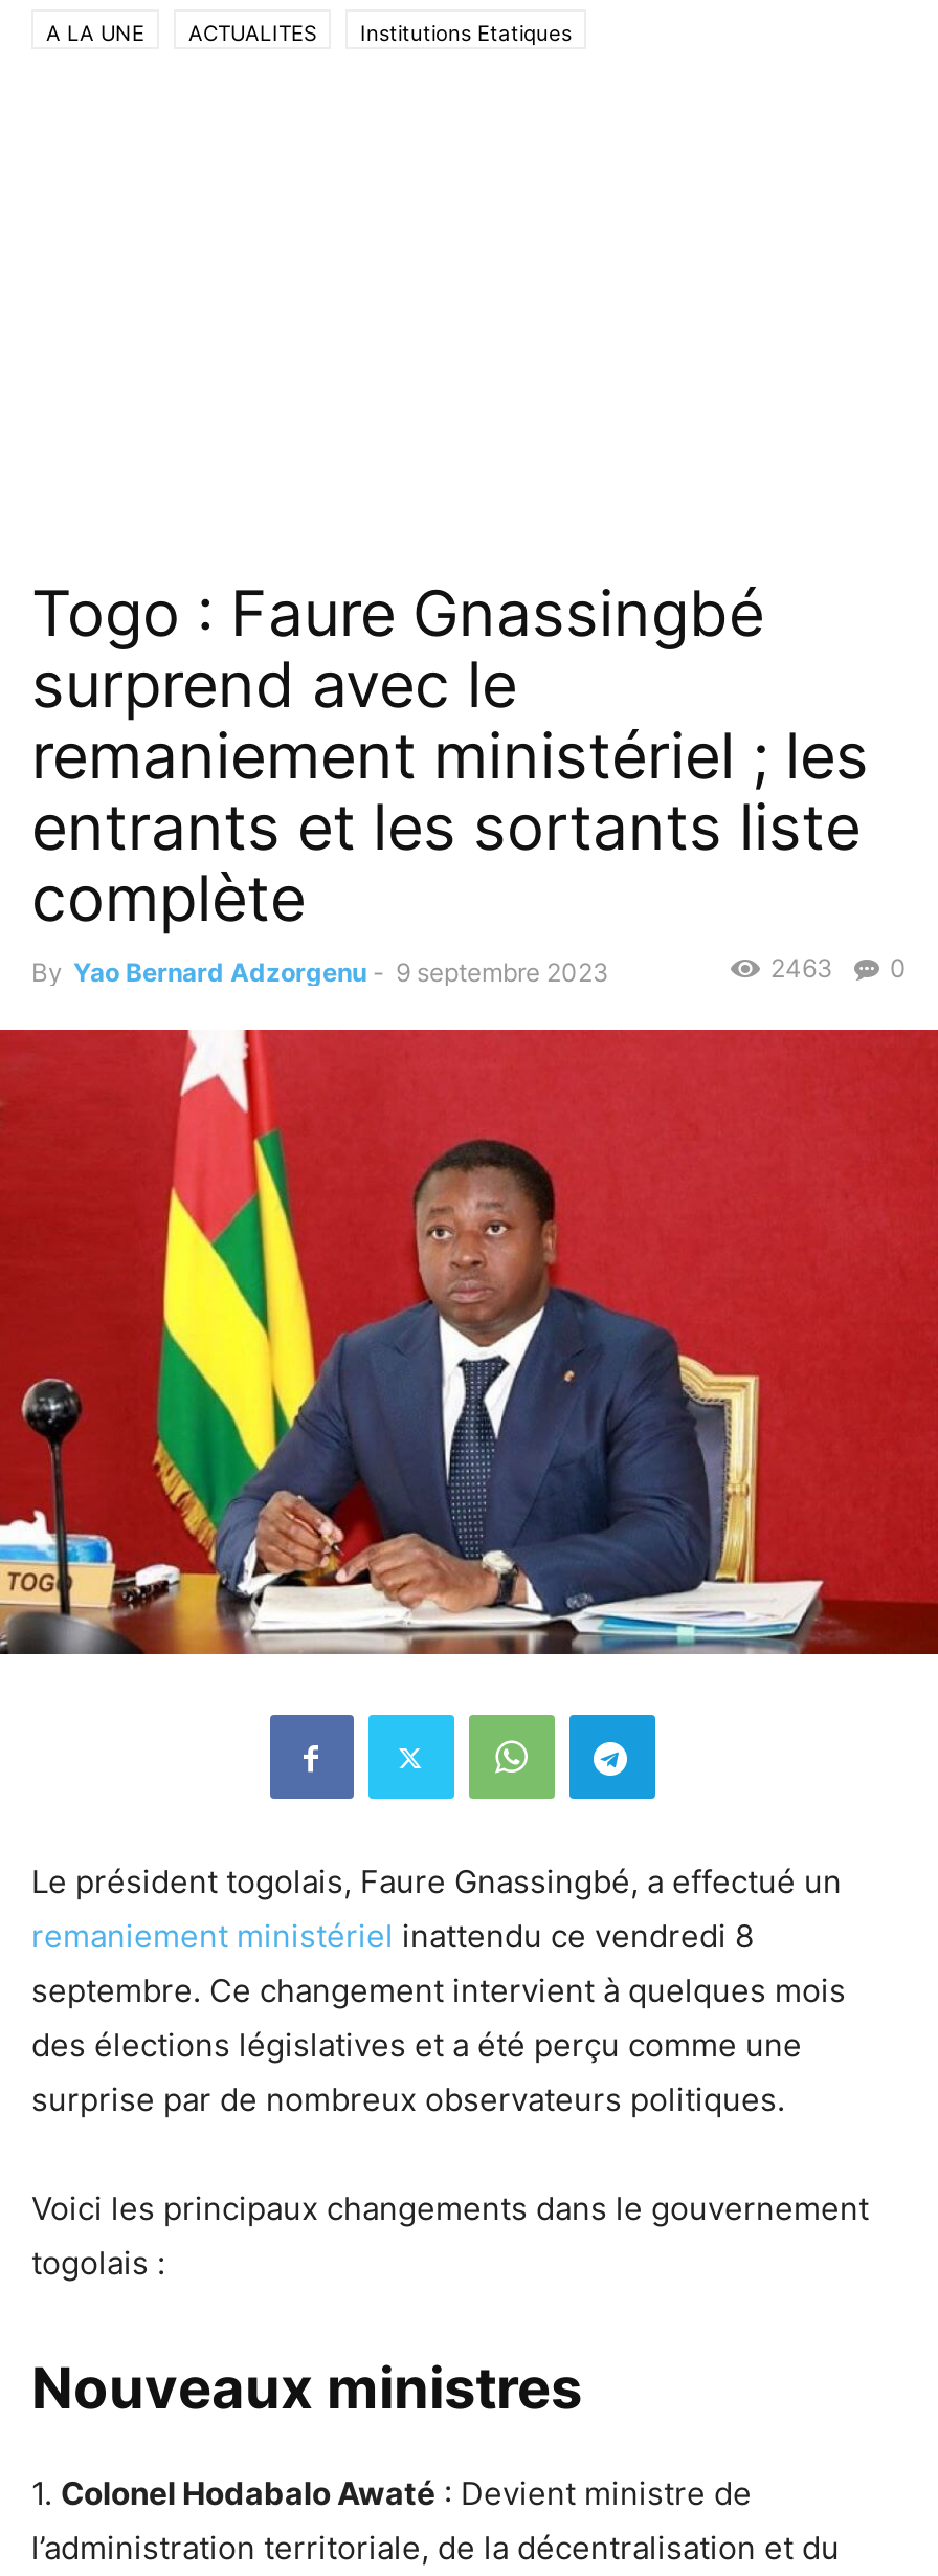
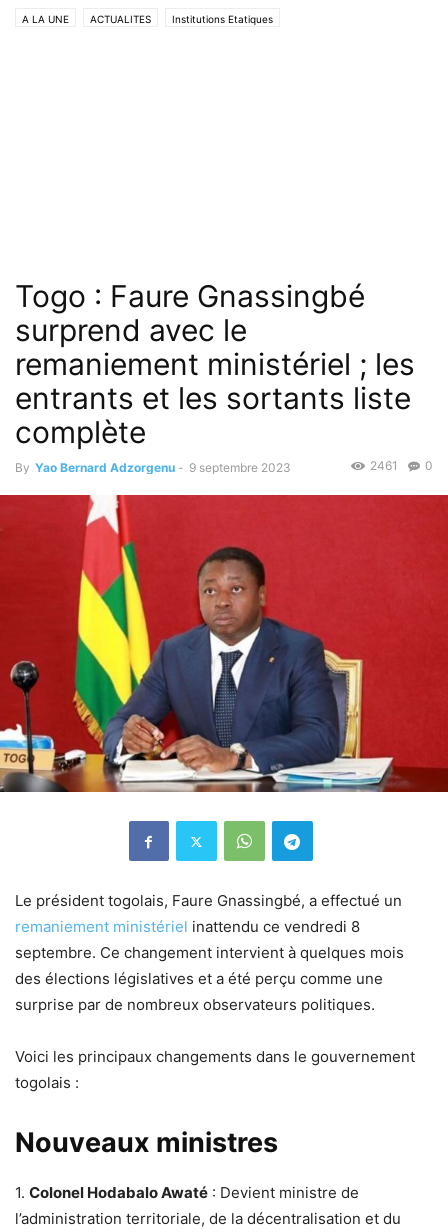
[770,952,907,984] 2463 0 -> [370,458,433,473] 2461 0

